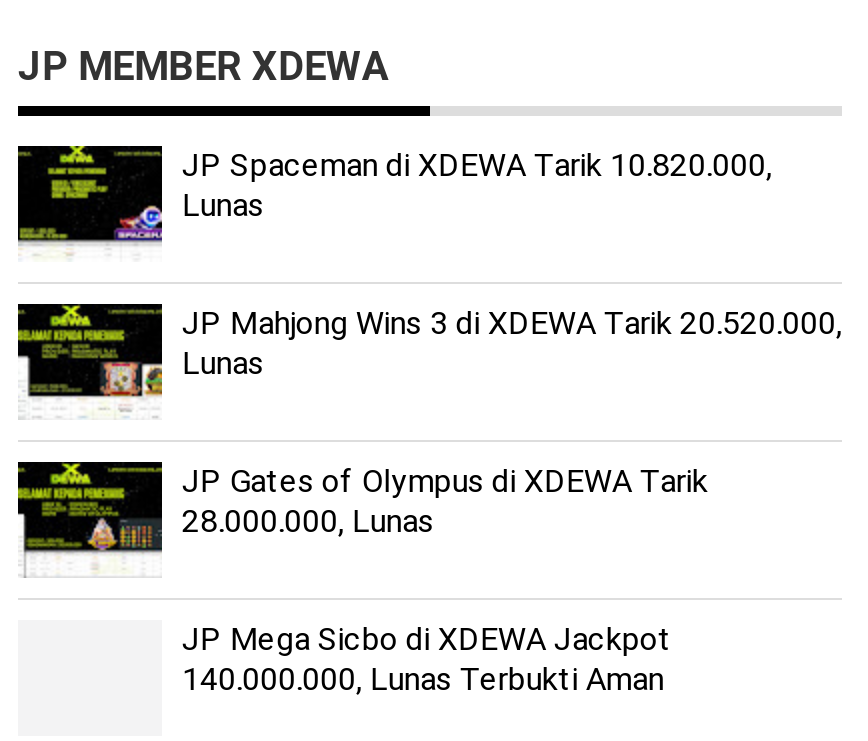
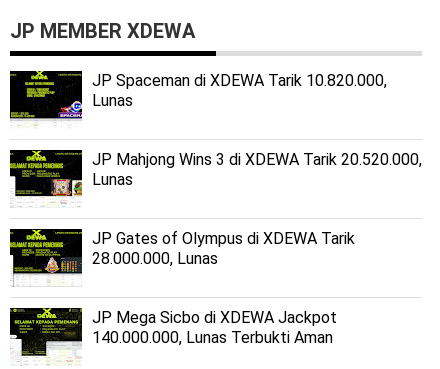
none -> [9,307,83,362] [image]

